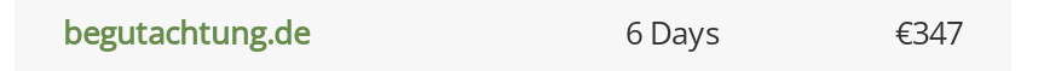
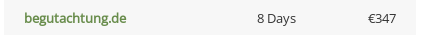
[625,11,720,54] 6 Days -> [256,9,295,27] 8 Days

